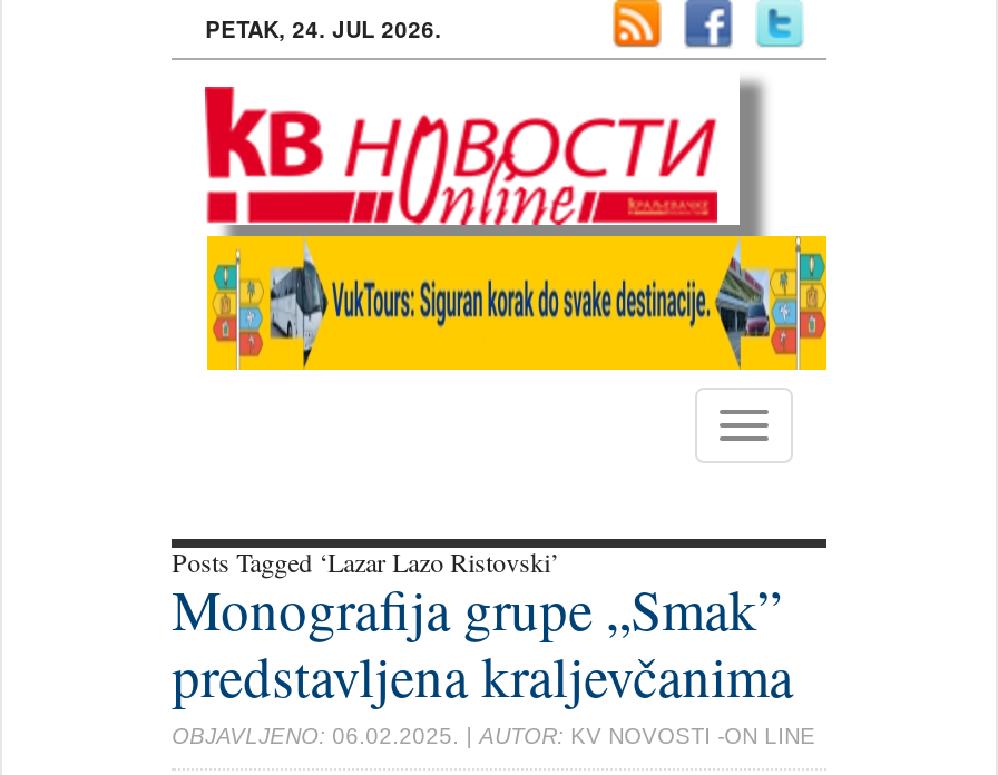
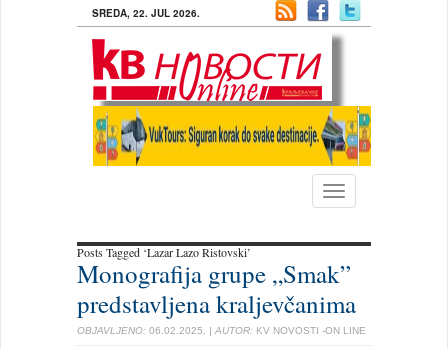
[205,13,442,45] PETAK, 24. JUL 2026. -> [92,6,200,20] SREDA, 22. JUL 2026.

